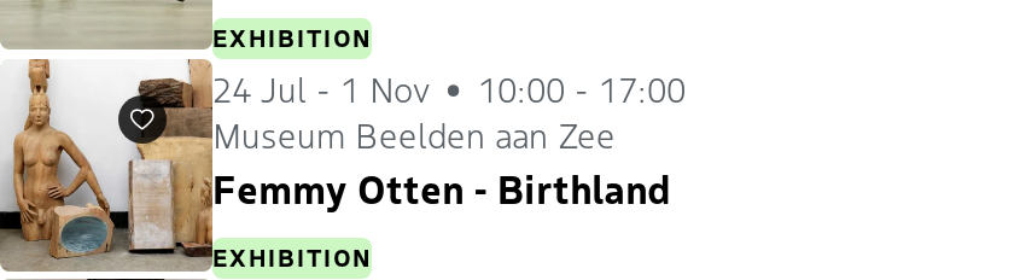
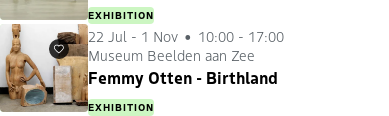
[212,63,686,111] 24 Jul - 1 Nov 10:00 - 17:00 -> [88,26,284,46] 22 Jul - 1 Nov 10:00 - 17:00

